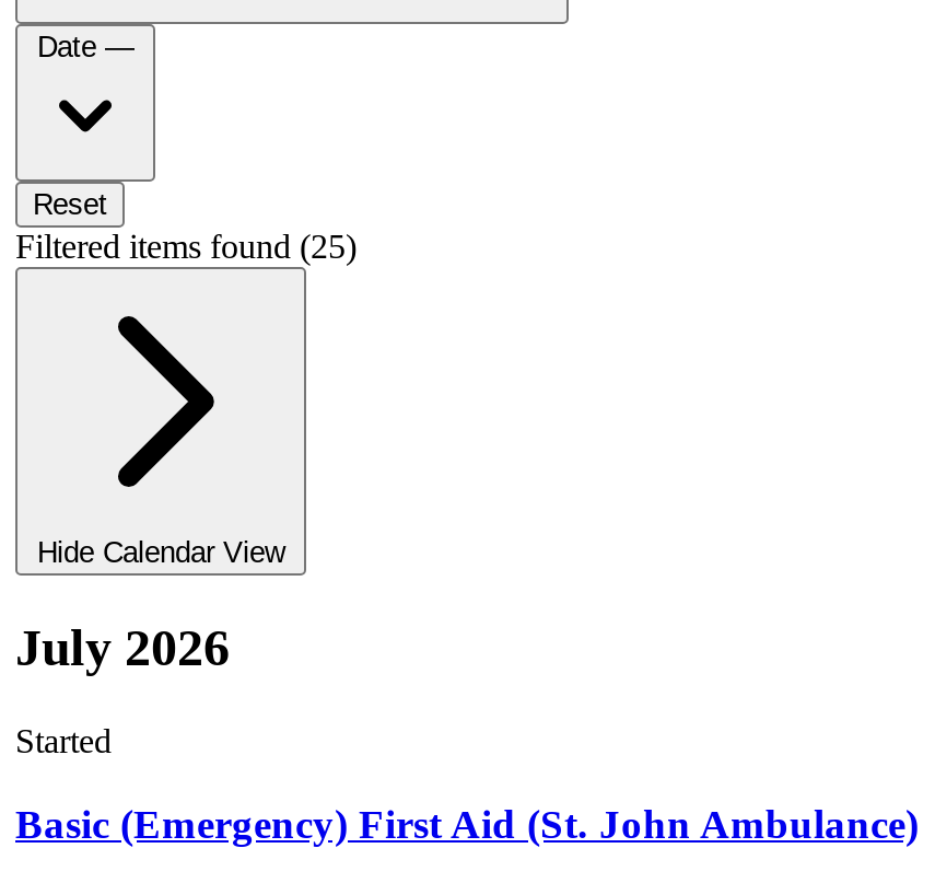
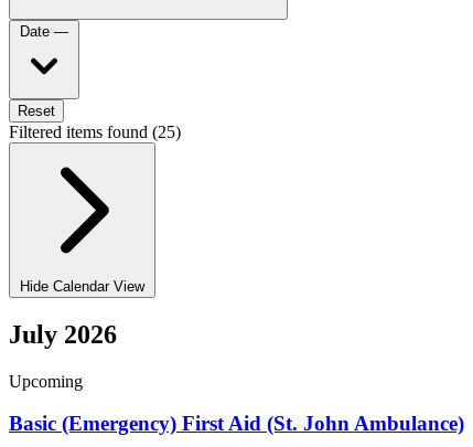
[15,721,112,759] Started -> [9,372,83,390] Upcoming

